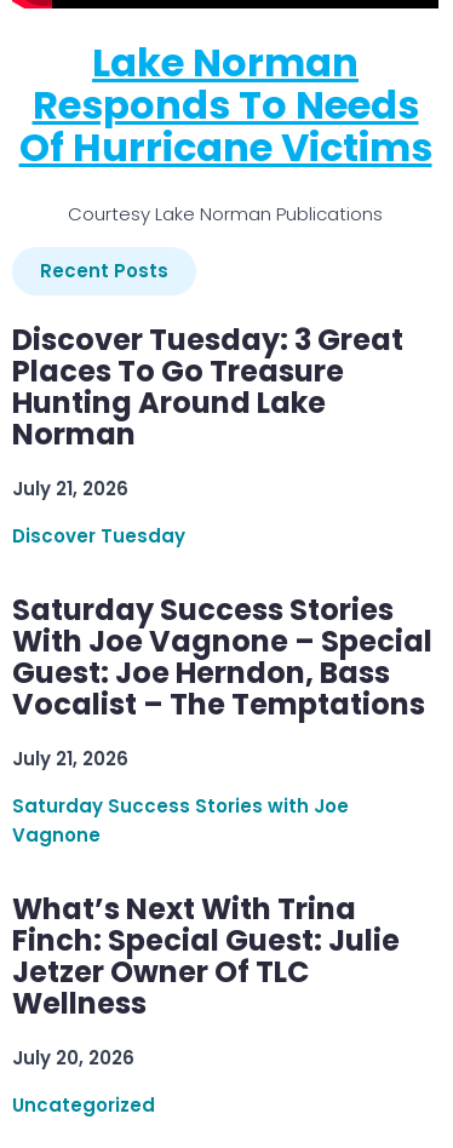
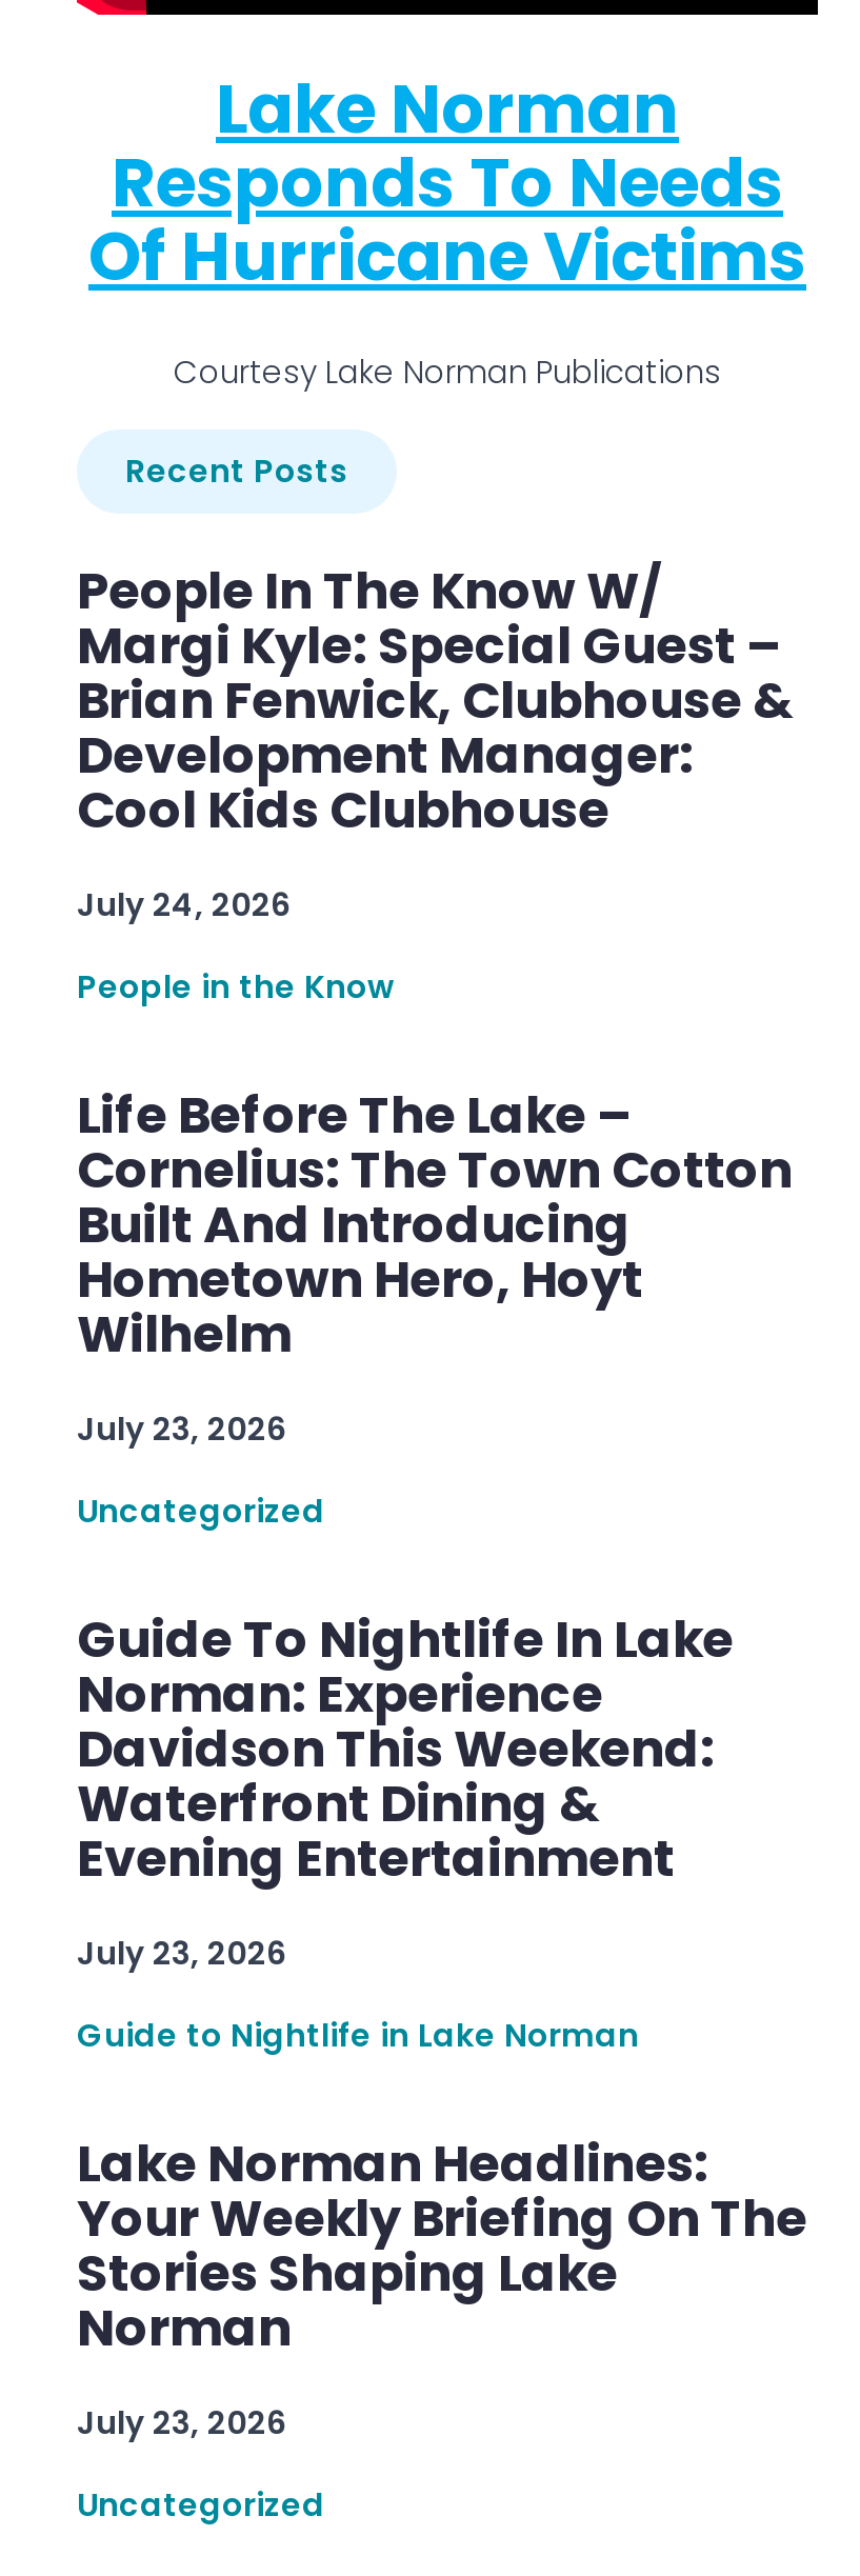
[12,320,403,423] Discover Tuesday: 3 Great | Places To Go Treasure | Hunting Around Lake -> [77,557,807,2308] People In The Know W/ | Margi Kyle: Special Guest – | Brian Fenwick, Clubhouse & | Development Manager: | Cool Kids Clubhouse | July 24, 2026 | People in the Know | Life Before The Lake – | Cornelius: The Town Cotton | Built And Introducing | Hometown Hero, Hoyt | Wilhelm | July 23, 2026 | Uncategorized | Guide To Nightlife In Lake | Norman: Experience | Davidson This Weekend: | Waterfront Dining & | Evening Entertainment | July 23, 2026 | Guide to Nightlife in Lake Norman | Lake Norman Headlines: | Your Weekly Briefing On The | Stories Shaping Lake
moved [12,415,136,455] -> [77,2294,292,2363]: Norman
[12,476,432,1071] July 21, 2026 | Discover Tuesday | Saturday Success Stories | With Joe Vagnone – Special | Guest: Joe Herndon, Bass | Vocalist – The Temptations | July 21, 2026 | Saturday Success Stories with Joe | Vagnone | What’s Next With Trina | Finch: Special Guest: Julie | Jetzer Owner Of TLC | Wellness | July 20, 2026 -> [77,2401,287,2445] July 23, 2026

